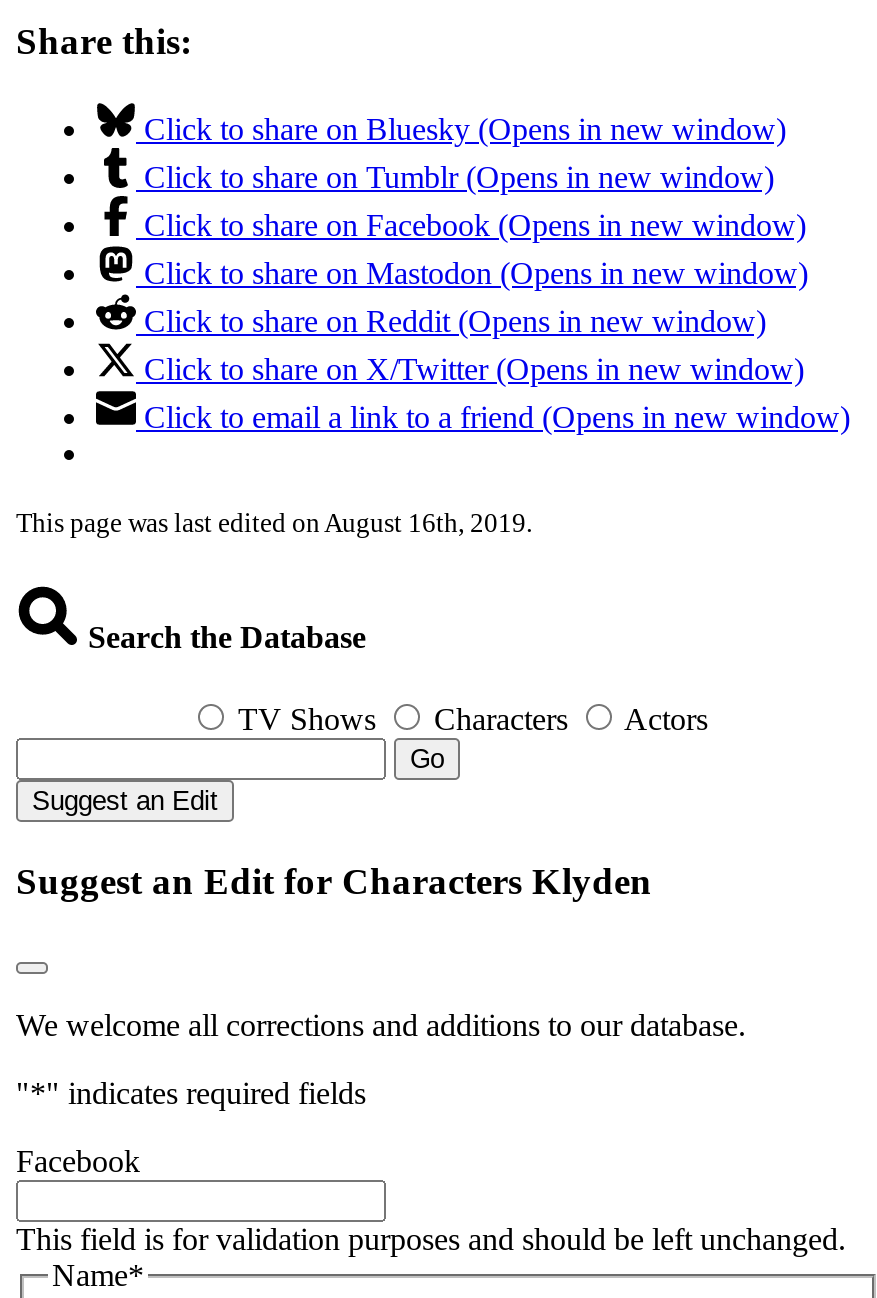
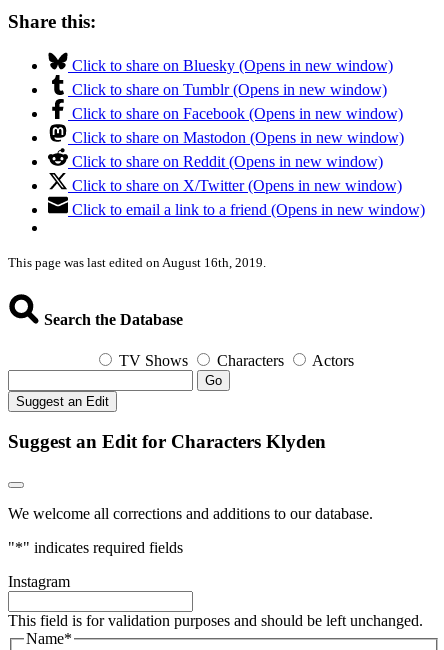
[16,1145,140,1179] Facebook -> [8,573,70,590] Instagram

